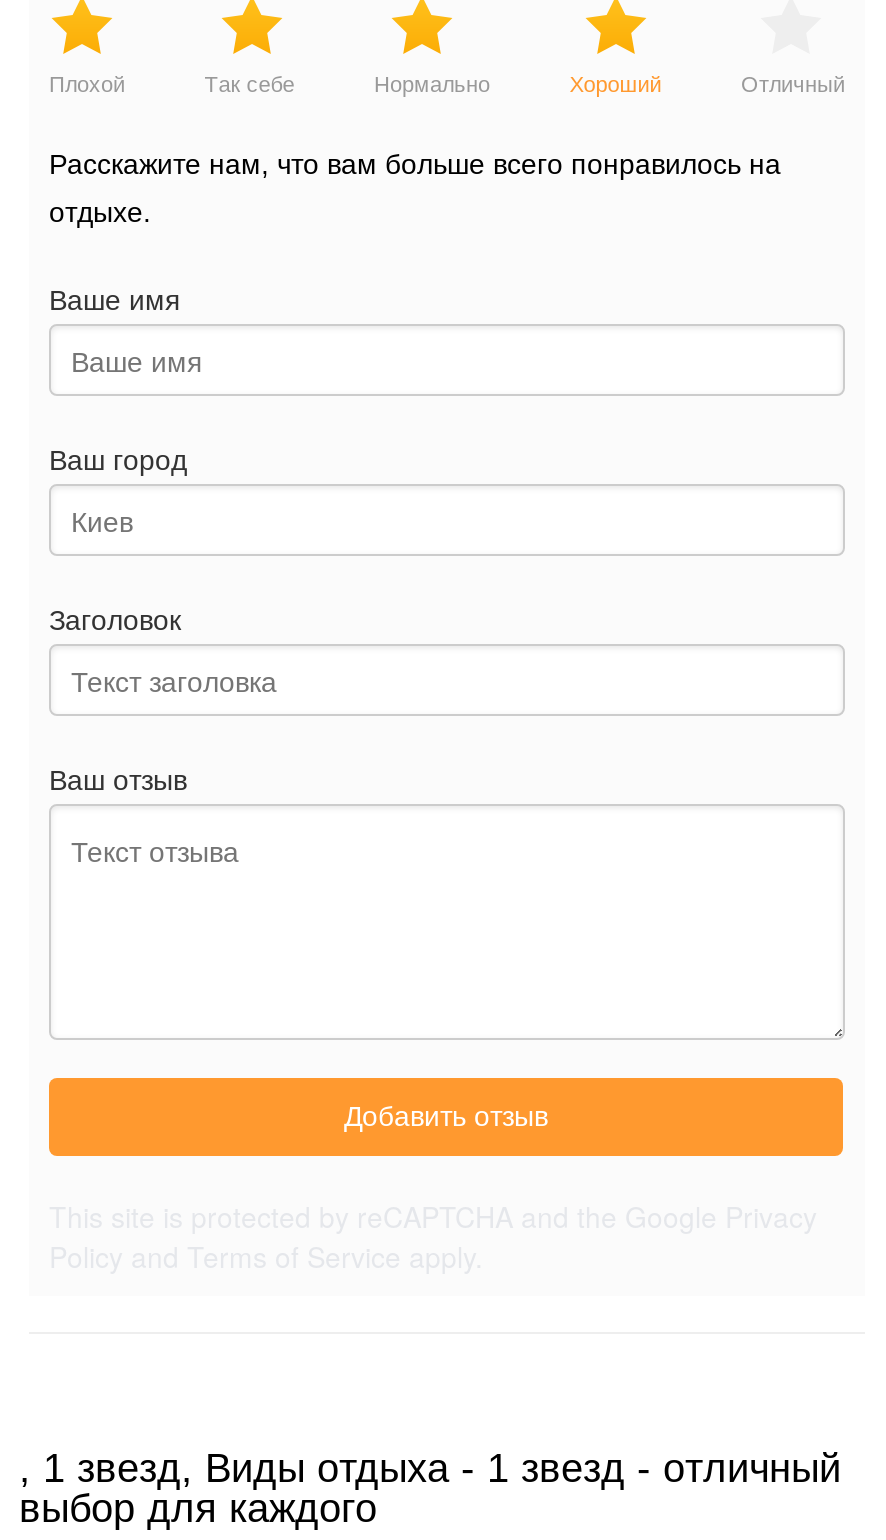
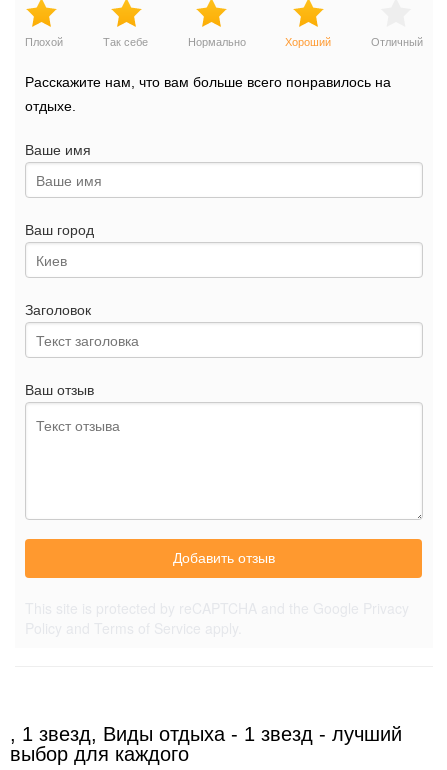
[19,1446,841,1490] , 1 звезд, Виды отдыха - 1 звезд - отличный -> [10,723,402,745] , 1 звезд, Виды отдыха - 1 звезд - лучший

